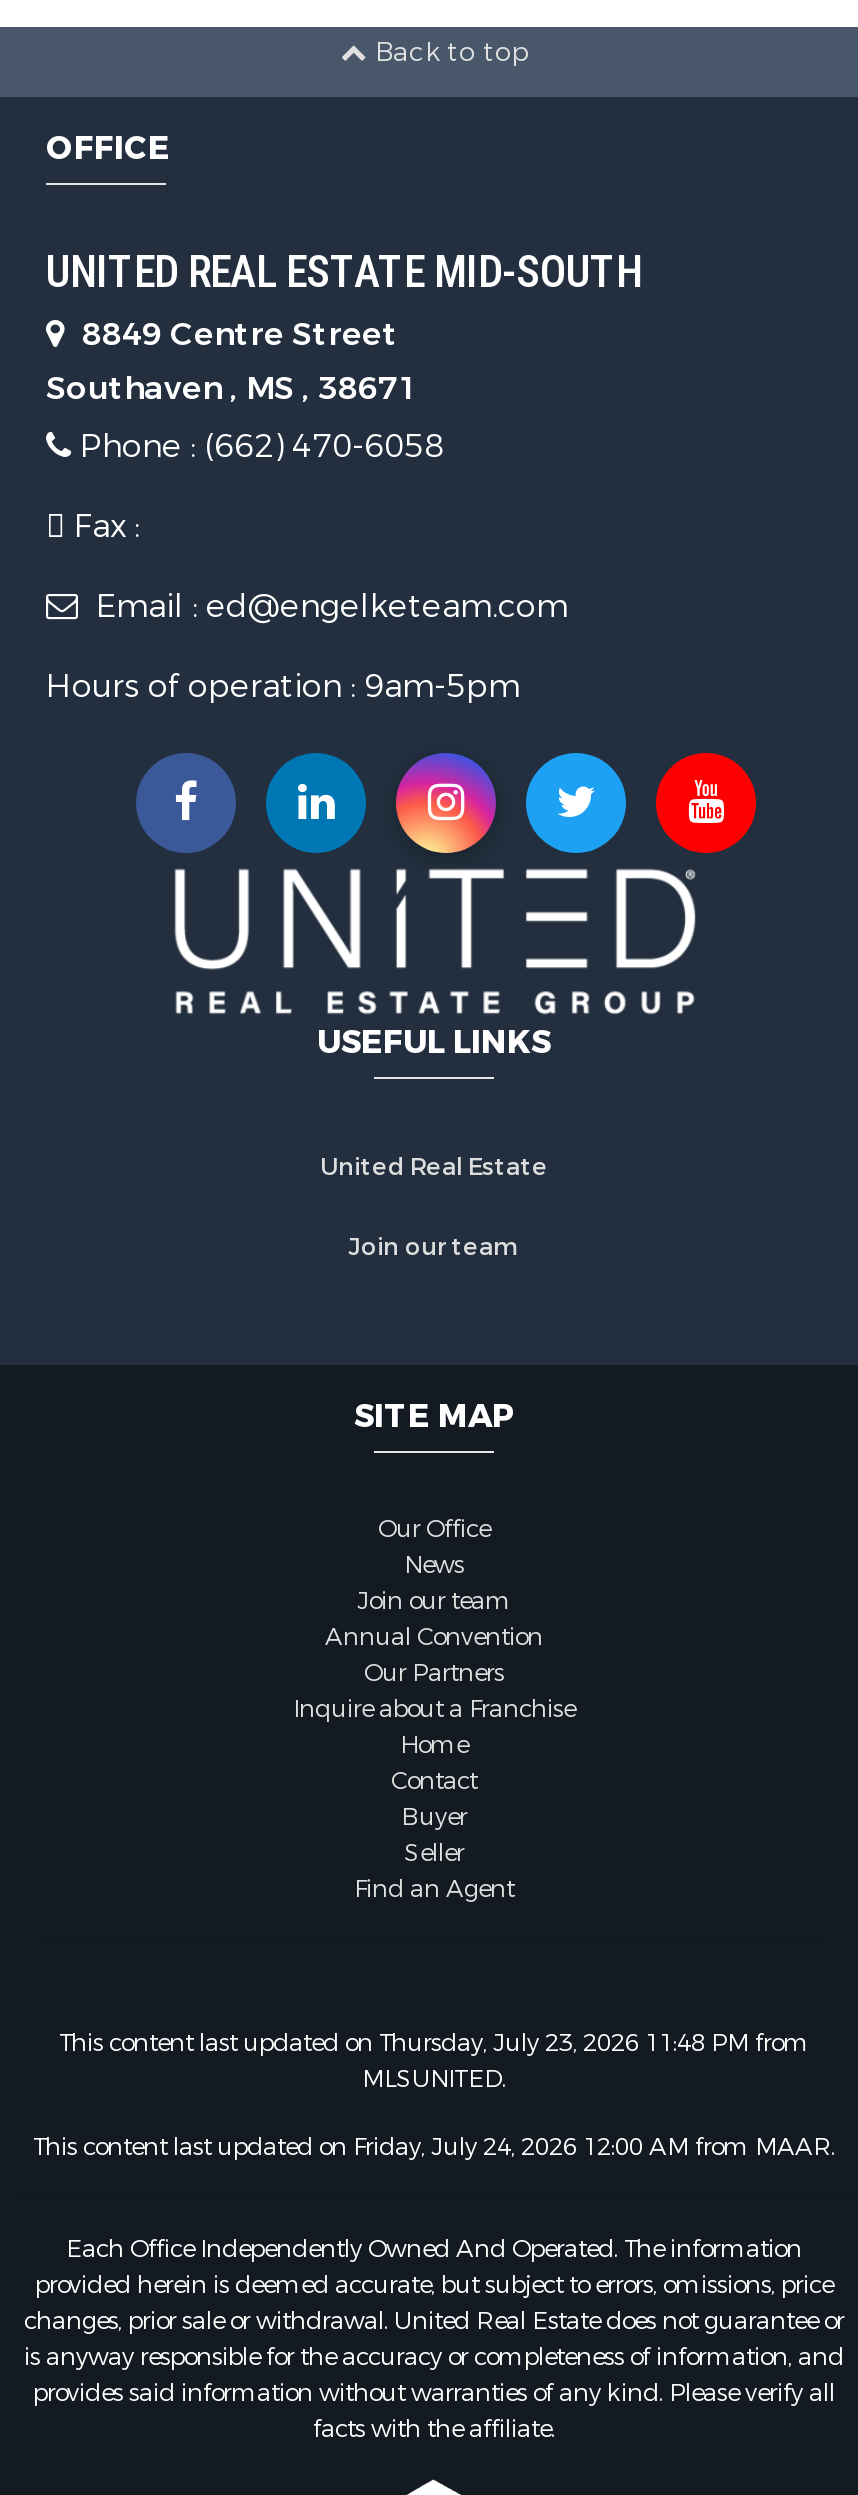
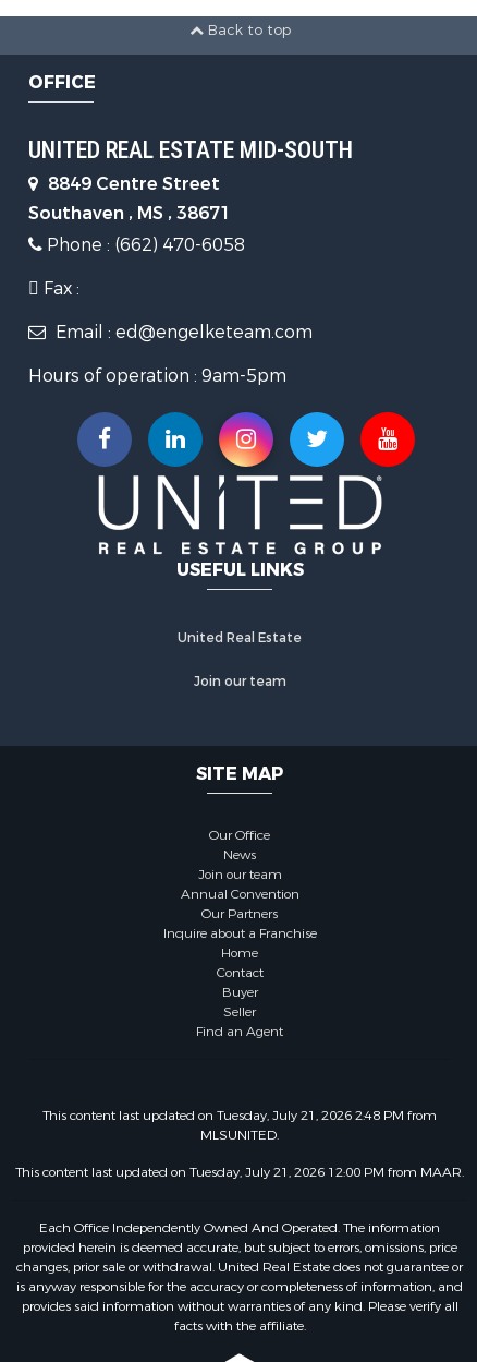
[59,2027,809,2059] This content last updated on Thursday, July 23, 2026 11:48 PM from -> [42,1107,437,1124] This content last updated on Tuesday, July 21, 2026 2:48 PM from
[33,2131,835,2163] This content last updated on Friday, July 24, 2026 12:00 AM from MAAR. -> [15,1164,464,1181] This content last updated on Tuesday, July 21, 2026 12:00 PM from MAAR.

